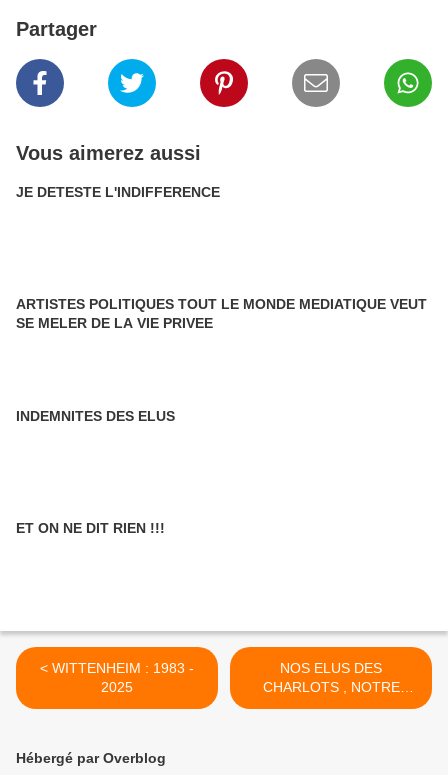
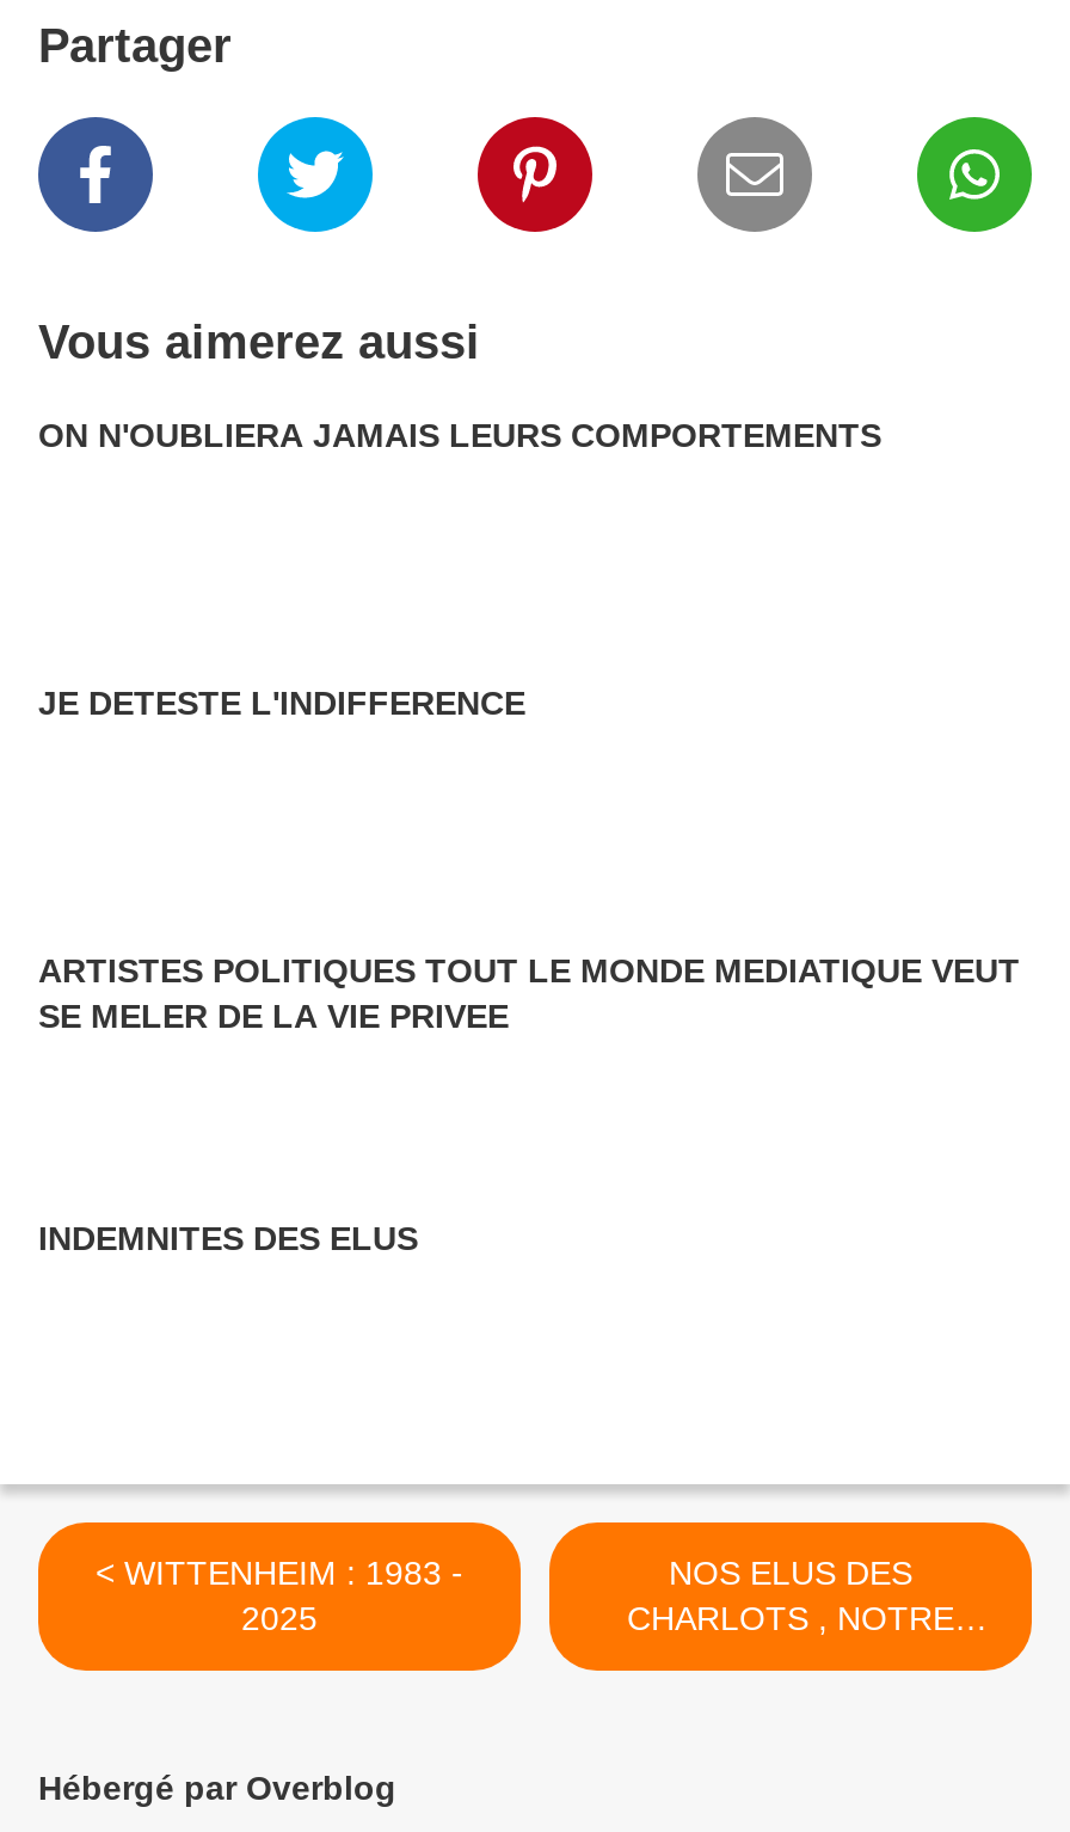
none -> [38,416,881,454] ON N'OUBLIERA JAMAIS LEURS COMPORTEMENTS
moved [16,184,427,424] -> [38,684,1020,1257]: JE DETESTE L'INDIFFERENCE | ARTISTES POLITIQUES TOUT LE MONDE MEDIATIQUE VEUT | SE MELER DE LA VIE PRIVEE | INDEMNITES DES ELUS
[16,520,165,536] ET ON NE DIT RIEN !!! -> none

